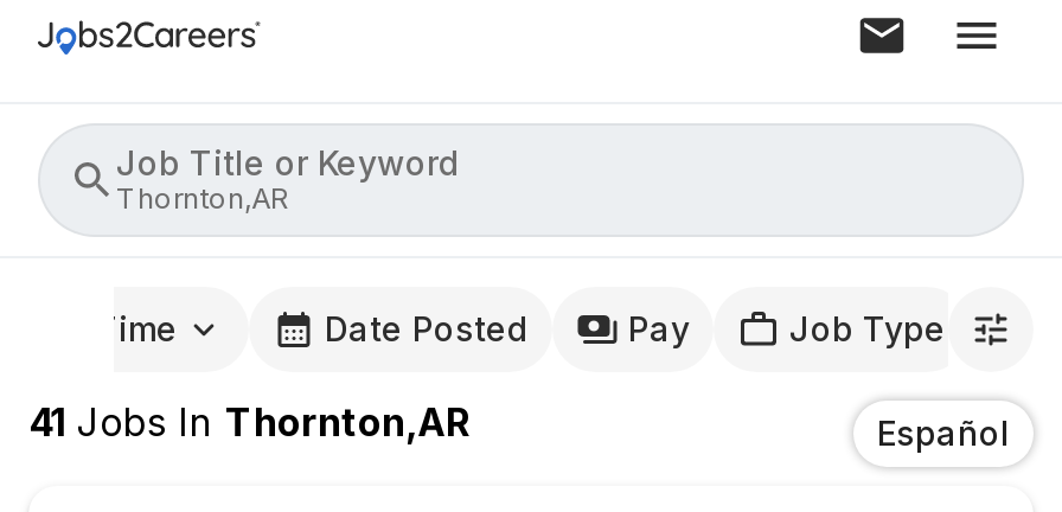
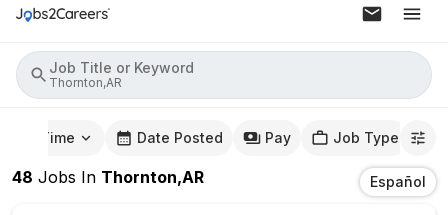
[28,398,469,446] 41 Jobs In Thornton,AR -> [12,167,204,187] 48 Jobs In Thornton,AR

